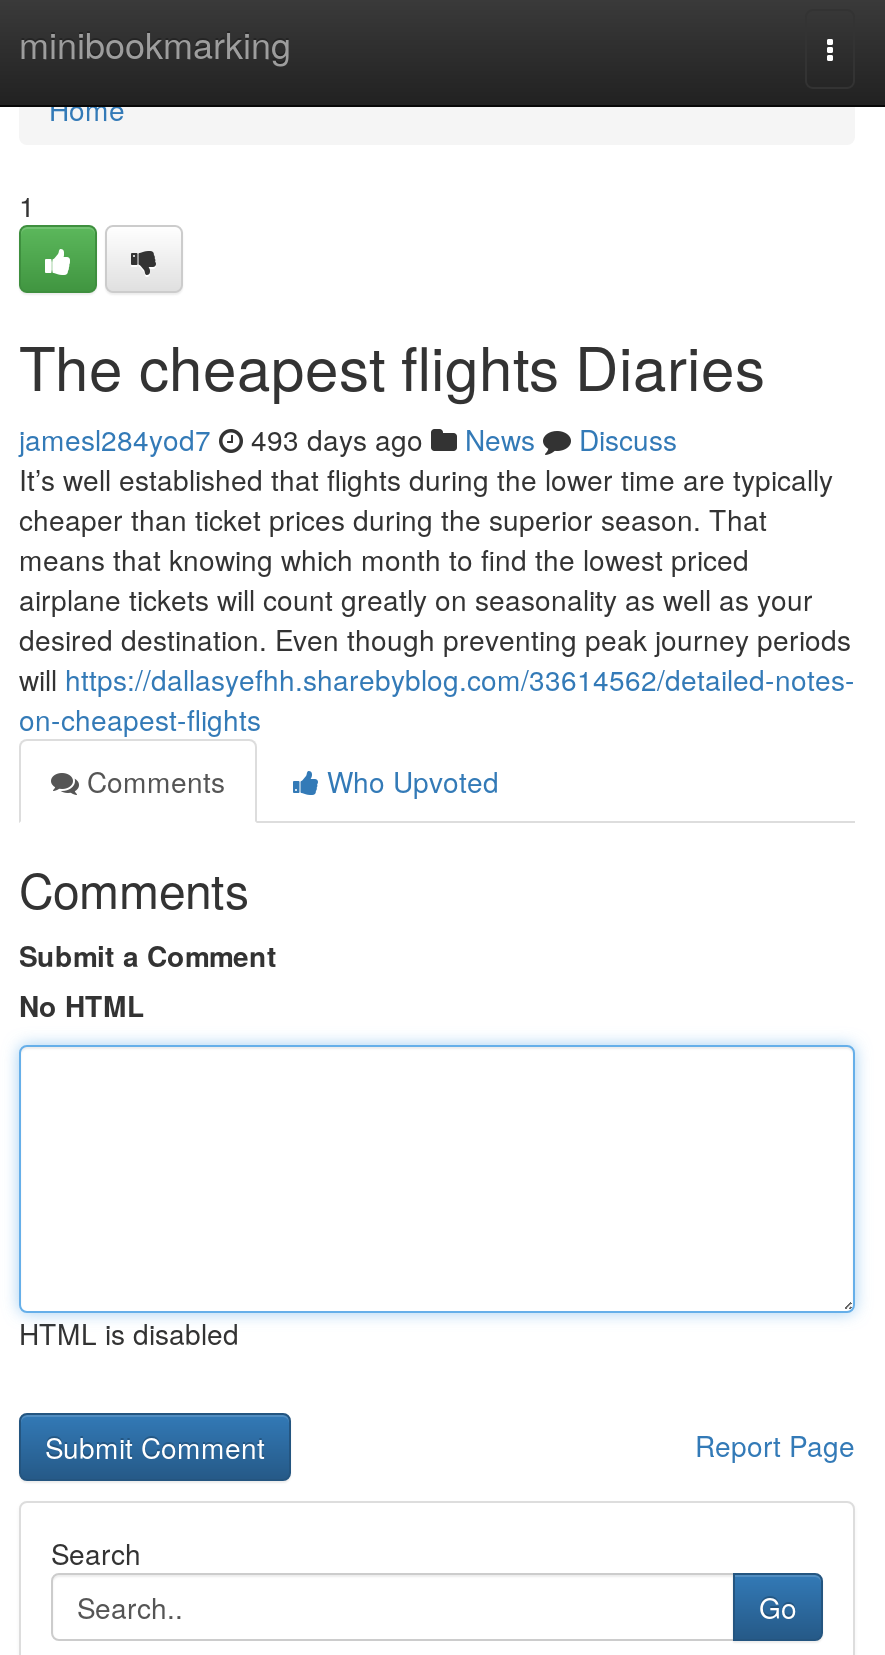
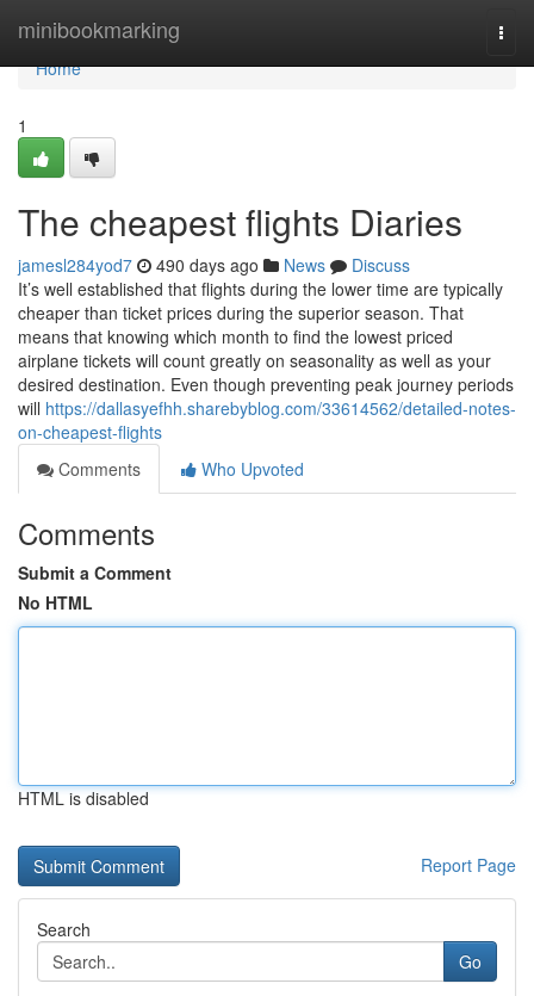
[19,419,677,459] jamesl284yod7 493 days ago News Discuss -> [18,253,410,277] jamesl284yod7 490 days ago News Discuss

